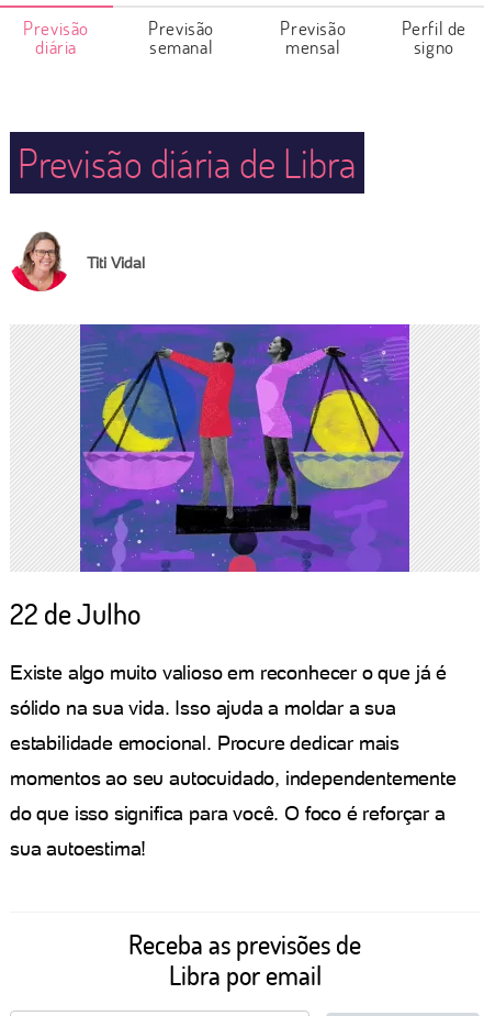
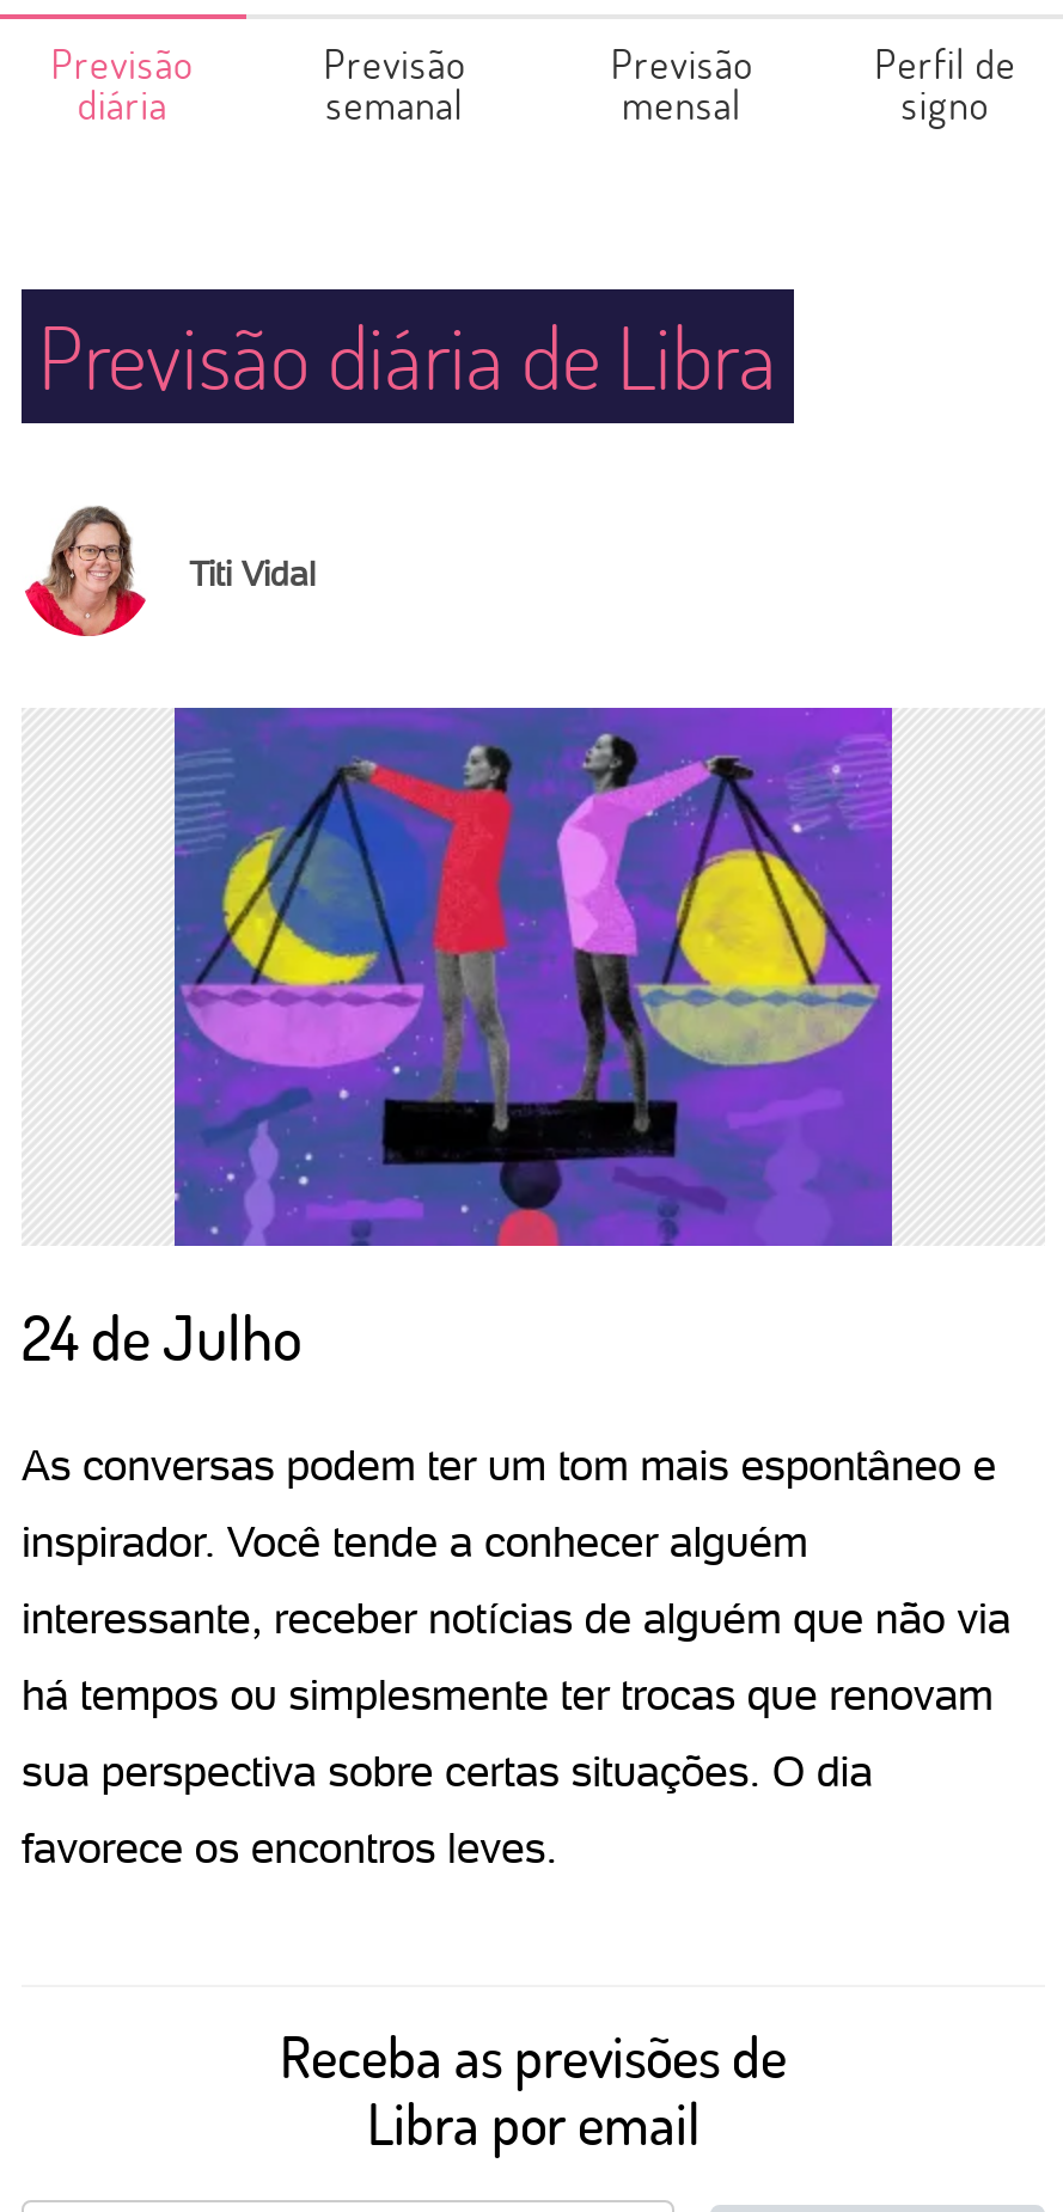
[10,595,140,632] 22 de Julho -> [22,1296,301,1377] 24 de Julho
[10,661,447,684] Existe algo muito valioso em reconhecer o que já é -> [22,1440,996,1490] As conversas podem ter um tom mais espontâneo e
[10,696,396,719] sólido na sua vida. Isso ajuda a moldar a sua -> [22,1516,808,1566] inspirador. Você tende a conhecer alguém
[10,731,400,754] estabilidade emocional. Procure dedicar mais -> [22,1593,1011,1643] interessante, receber notícias de alguém que não via
[10,766,456,789] momentos ao seu autocuidado, independentemente -> [22,1669,993,1719] há tempos ou simplesmente ter trocas que renovam
[10,802,445,825] do que isso significa para você. O foco é reforçar a -> [22,1746,873,1796] sua perspectiva sobre certas situações. O dia
[10,837,146,860] sua autoestima! -> [22,1822,557,1872] favorece os encontros leves.

